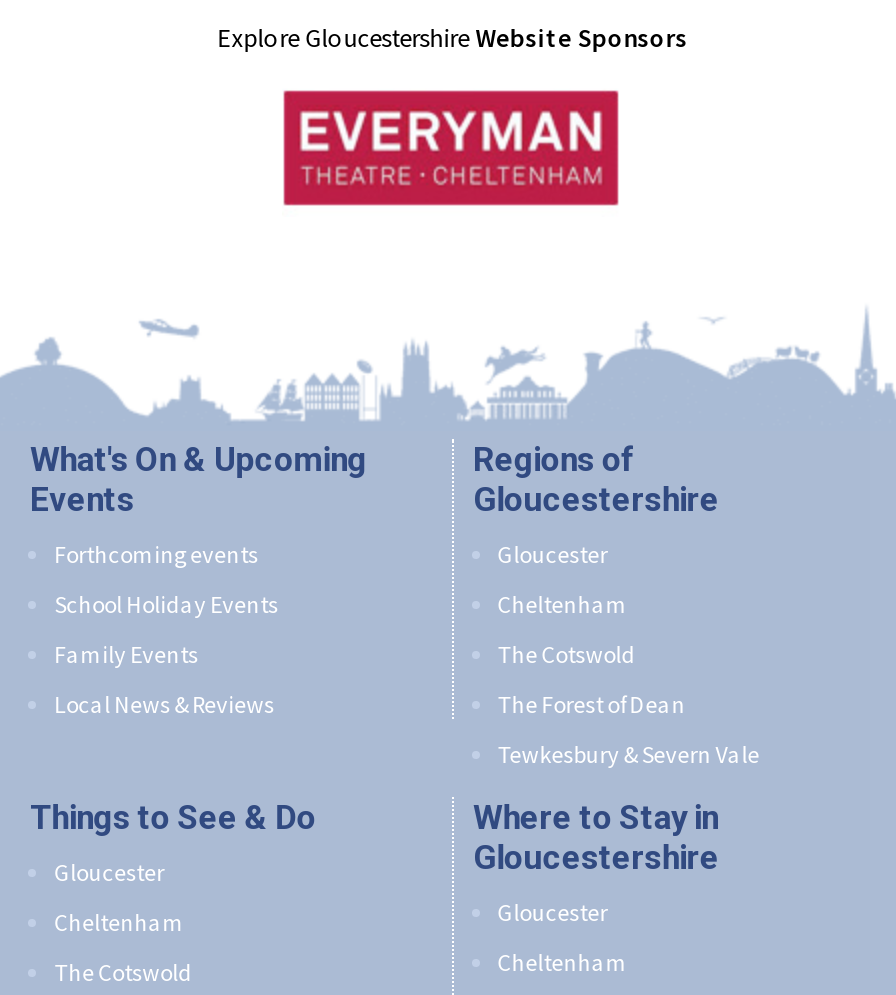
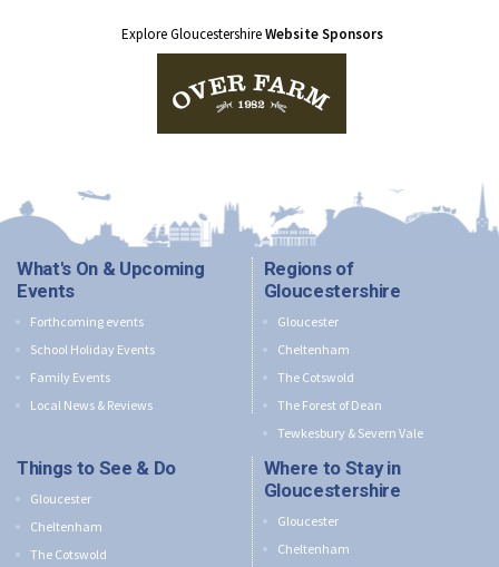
[282,73,622,217] [image] -> [156,52,348,135] [image]

